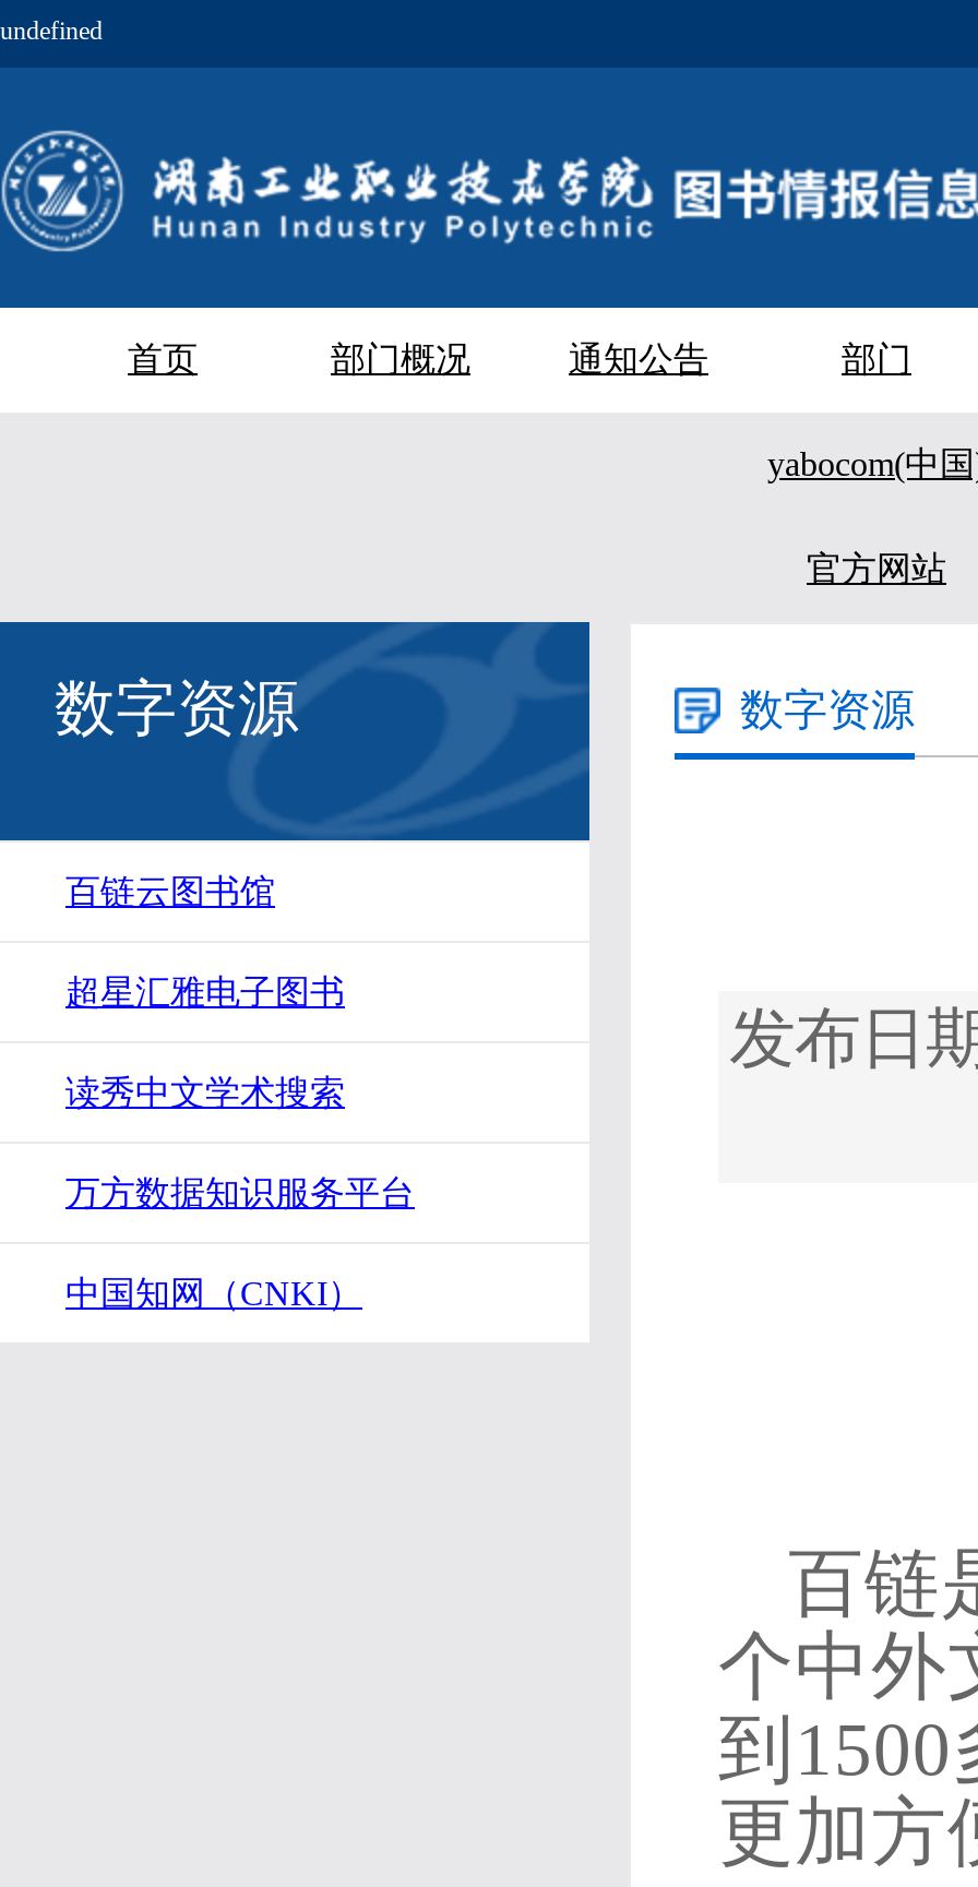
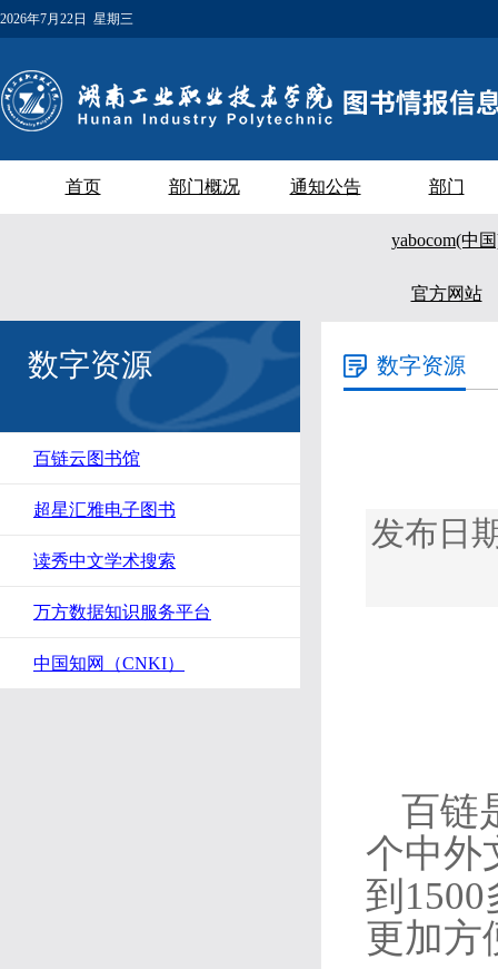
[0,15,103,46] undefined -> [0,11,133,27] 2026年7月22日 星期三

